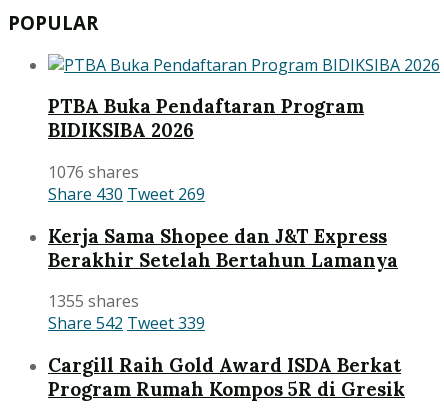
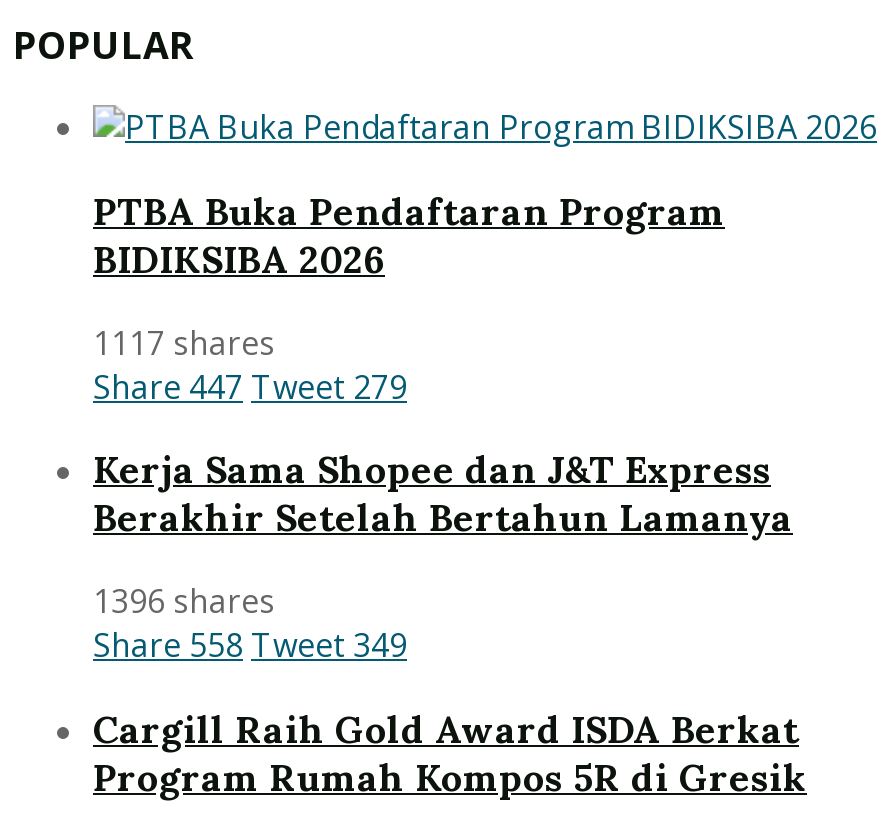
[48,161,139,183] 1076 shares -> [93,320,275,364] 1117 shares
[48,183,205,205] Share 430 Tweet 269 -> [93,364,407,408] Share 447 Tweet 279
[48,290,139,312] 1355 shares -> [93,579,275,623] 1396 shares
[48,312,205,334] Share 542 Tweet 339 -> [93,623,407,667] Share 558 Tweet 349

